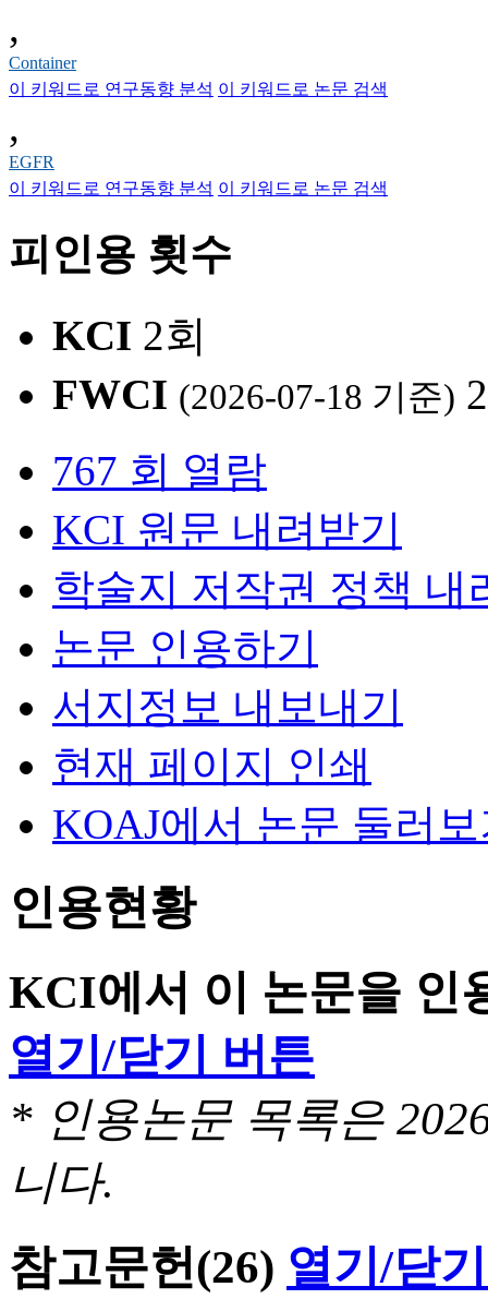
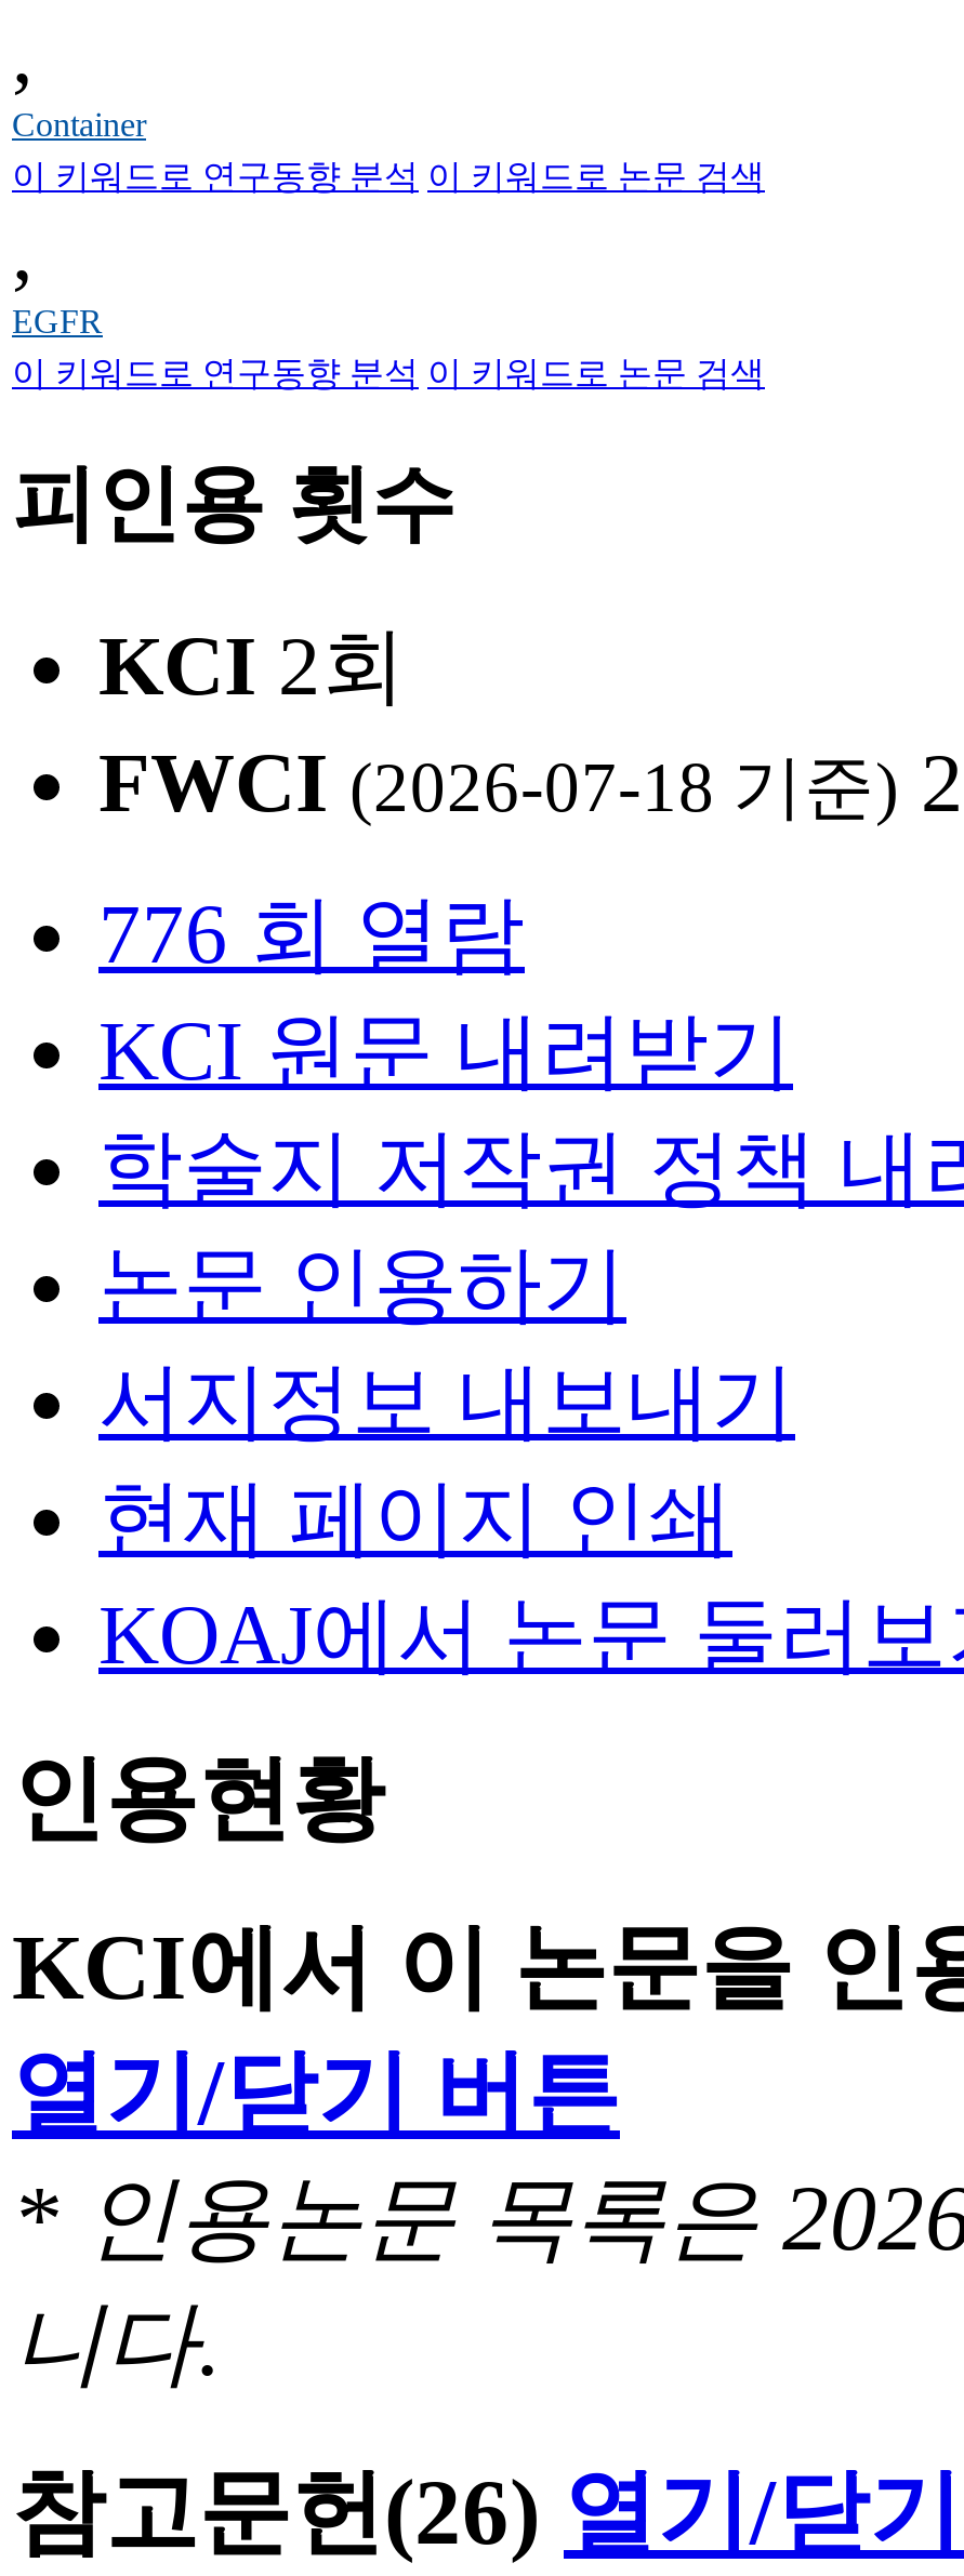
[52,448,267,494] 767 회 열람 -> [98,887,525,980] 776 회 열람

